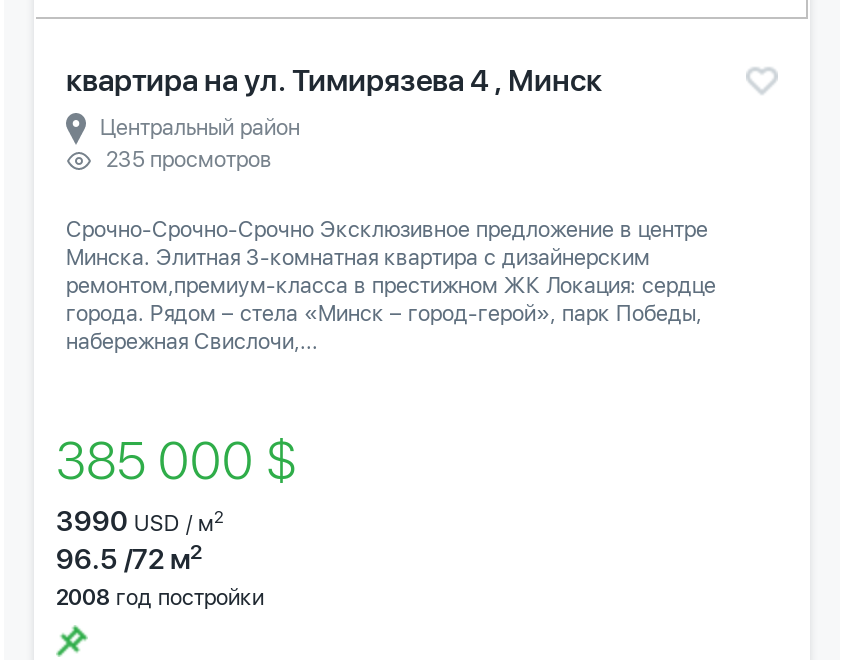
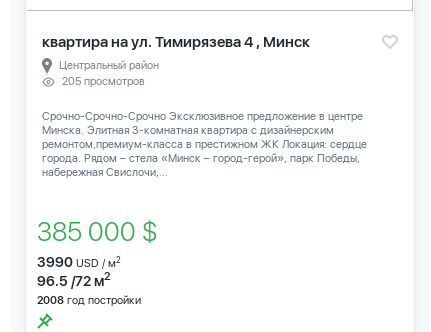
[106,146,272,172] 235 просмотров -> [62,75,145,88] 205 просмотров

